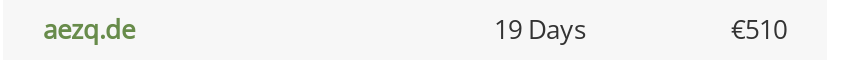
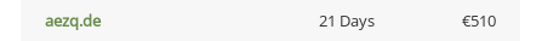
[494,11,586,47] 19 Days -> [318,10,374,32] 21 Days

